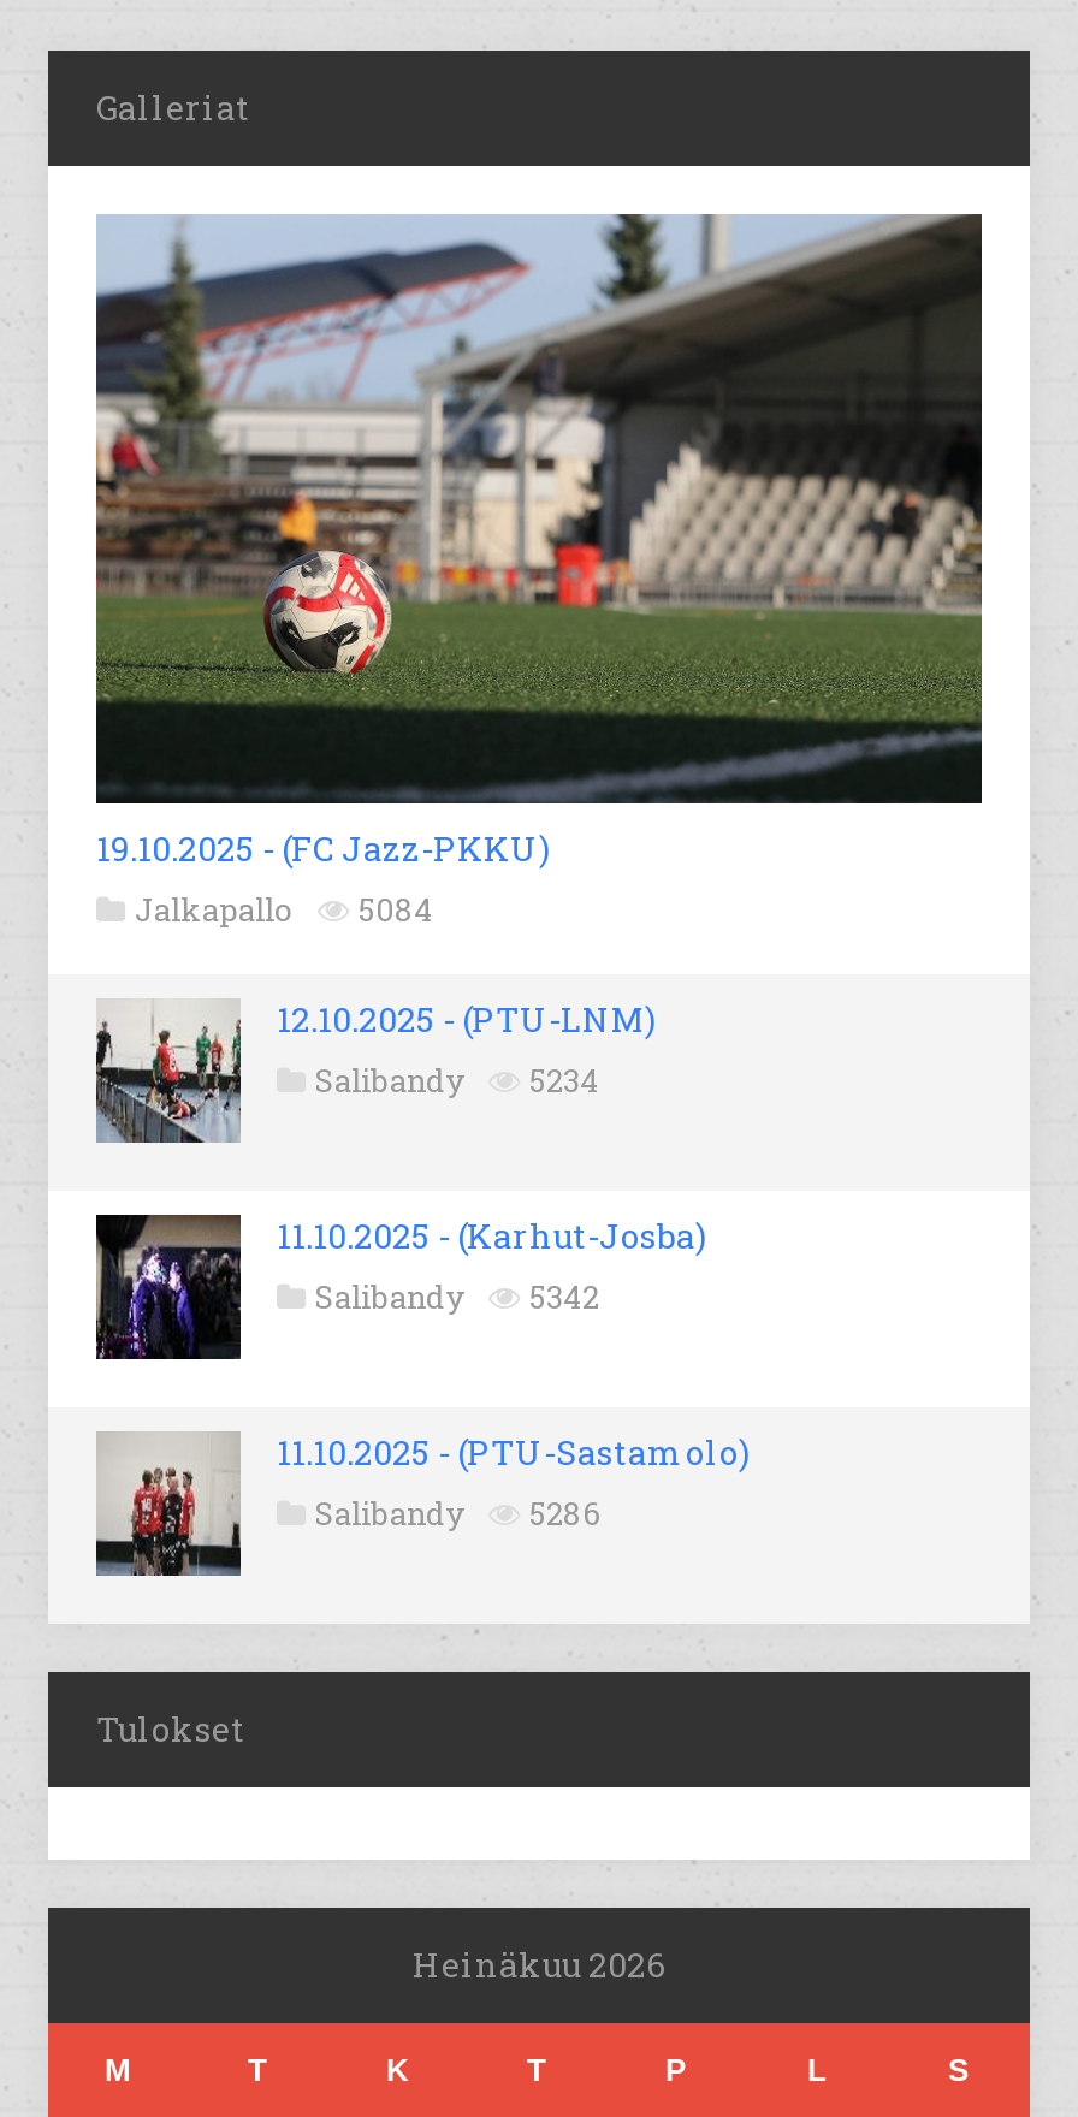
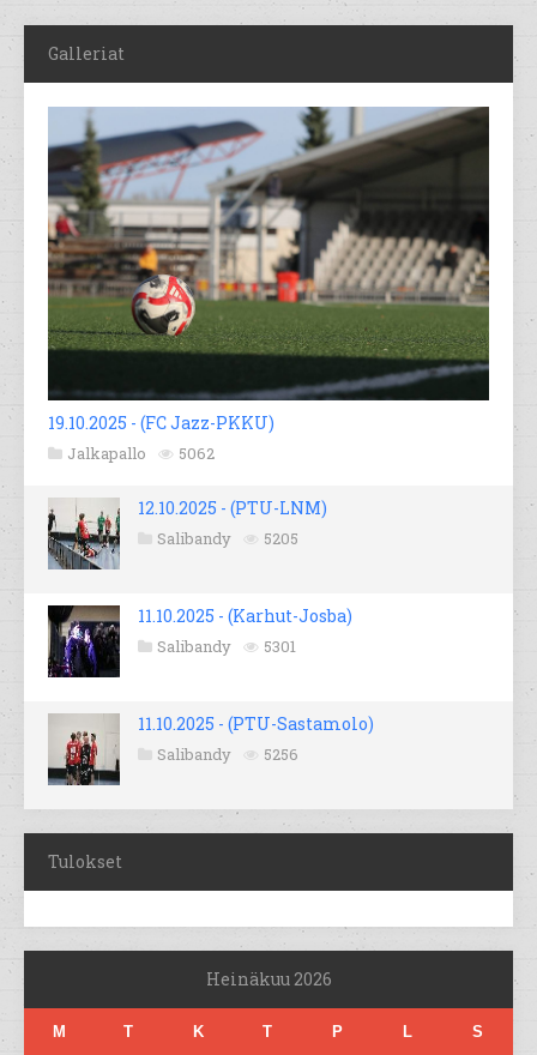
[135,888,433,932] Jalkapallo 5084 -> [67,443,215,464] Jalkapallo 5062
[315,1059,599,1103] Salibandy 5234 -> [157,528,298,549] Salibandy 5205
[315,1276,599,1319] Salibandy 5342 -> [157,636,296,657] Salibandy 5301
[315,1492,602,1536] Salibandy 5286 -> [157,744,298,765] Salibandy 5256

